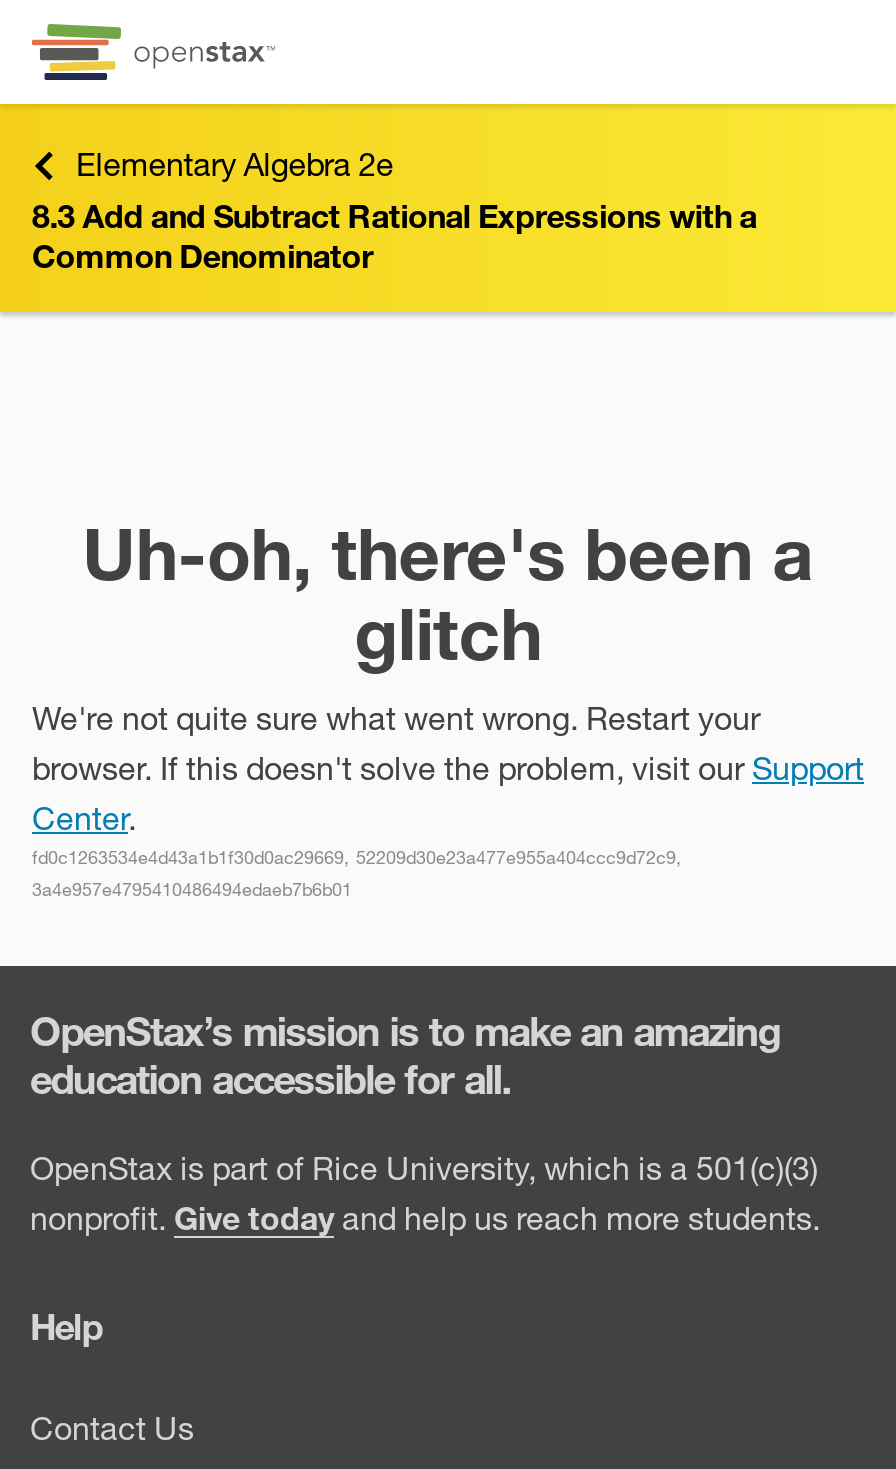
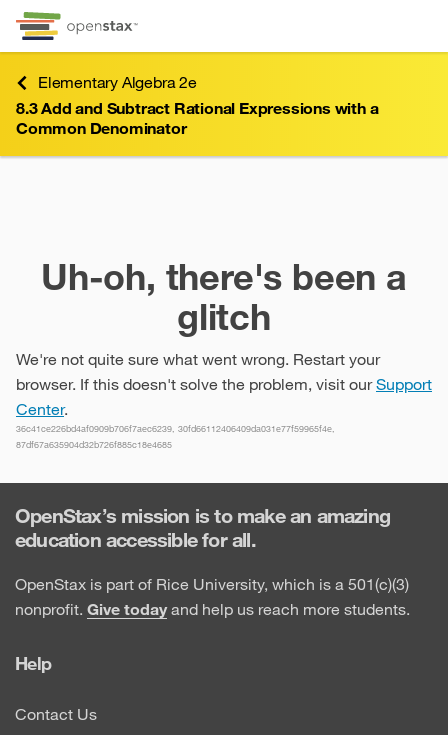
[32,846,682,868] fd0c1263534e4d43a1b1f30d0ac29669, 52209d30e23a477e955a404ccc9d72c9, -> [16,423,335,434] 36c41ce226bd4af0909b706f7aec6239, 30fd66112406409da031e77f59965f4e,
[32,878,352,900] 3a4e957e4795410486494edaeb7b6b01 -> [16,439,172,450] 87df67a635904d32b726f885c18e4685

